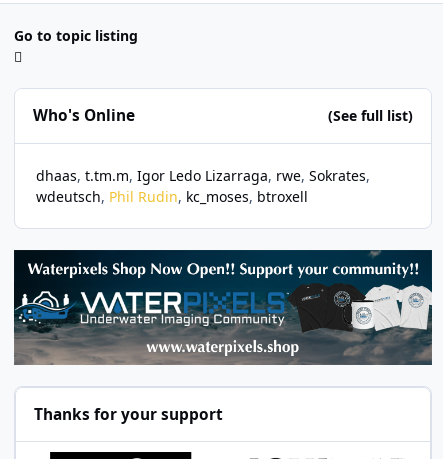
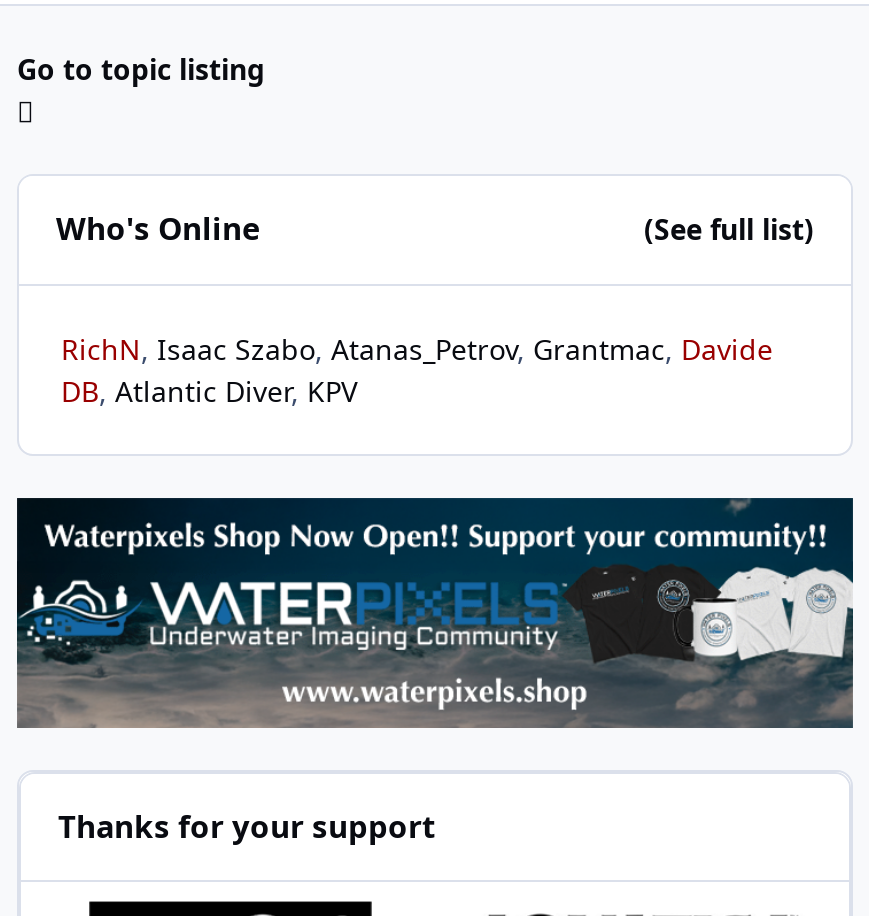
[36,166,366,206] dhaas t.tm.m Igor Ledo Lizarraga rwe Sokrates | wdeutsch Phil Rudin kc_moses btroxell -> [61,330,773,410] RichN Isaac Szabo Atanas_Petrov Grantmac Davide | DB Atlantic Diver KPV

